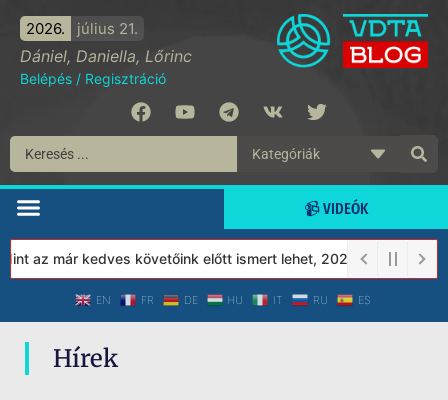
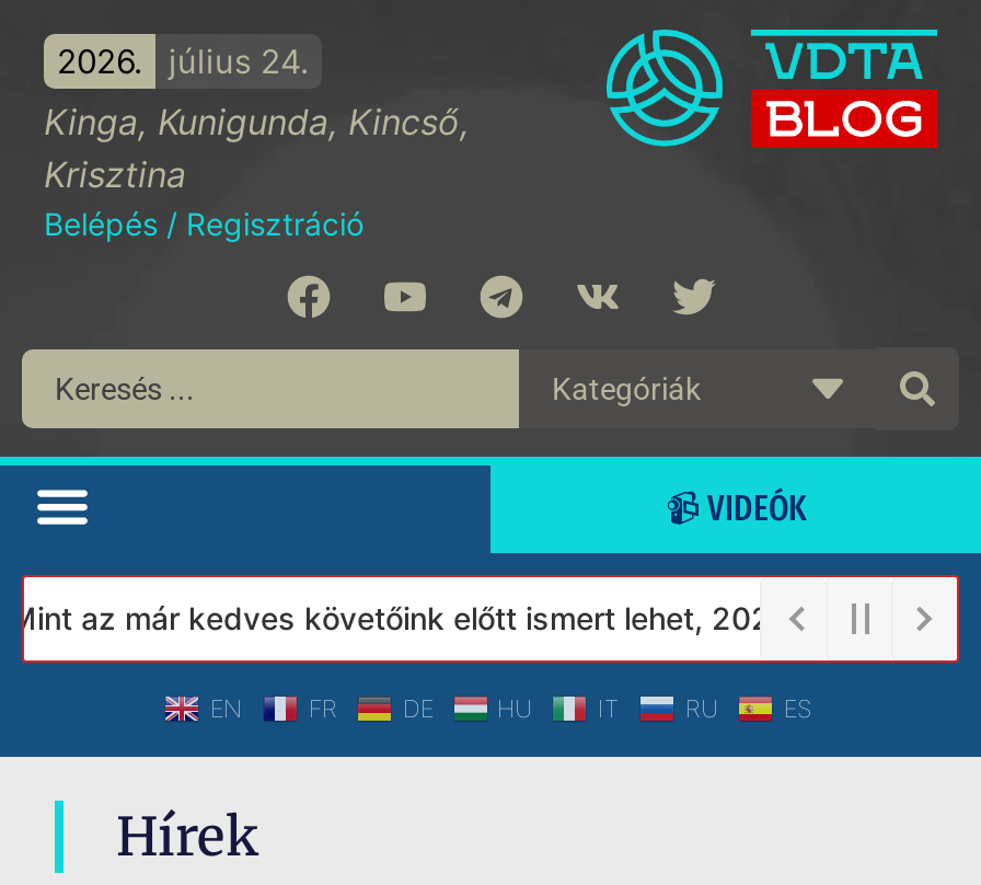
[20,19,192,66] július 21. | Dániel, Daniella, Lőrinc -> [44,41,469,196] július 24. | Kinga, Kunigunda, Kincső, | Krisztina

